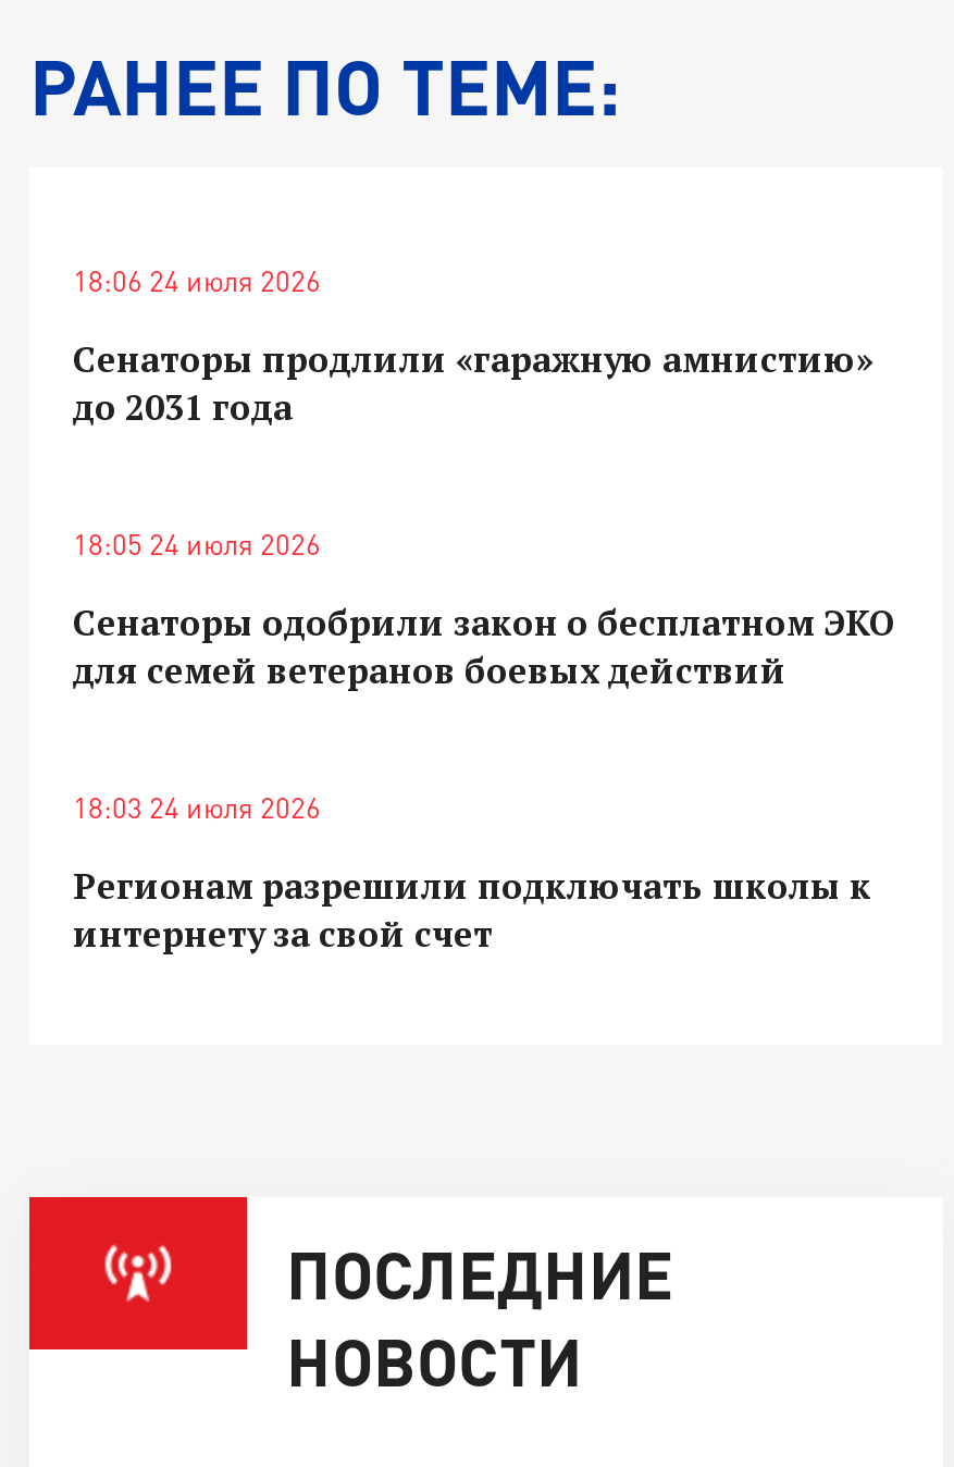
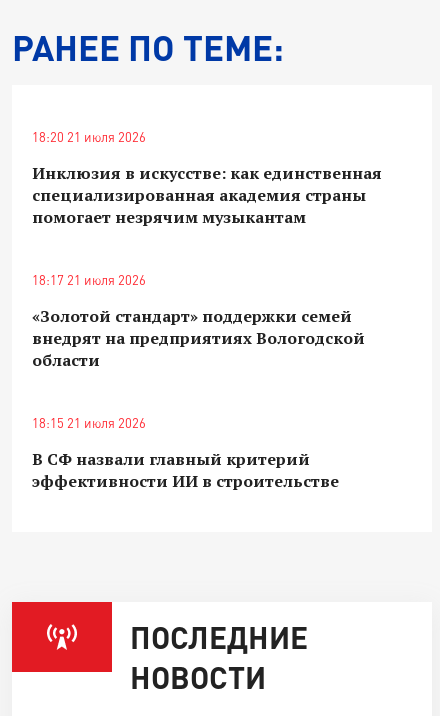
[73,263,321,298] 18:06 24 июля 2026 -> [32,129,146,145] 18:20 21 июля 2026
[73,335,874,431] Сенаторы продлили «гаражную амнистию» | до 2031 года -> [32,162,382,228] Инклюзия в искусстве: как единственная | специализированная академия страны | помогает незрячим музыкантам
[73,527,321,562] 18:05 24 июля 2026 -> [32,272,146,288] 18:17 21 июля 2026
[73,599,895,694] Сенаторы одобрили закон о бесплатном ЭКО | для семей ветеранов боевых действий -> [32,305,365,371] «Золотой стандарт» поддержки семей | внедрят на предприятиях Вологодской | области
[73,790,321,825] 18:03 24 июля 2026 -> [32,415,146,431] 18:15 21 июля 2026
[73,862,871,958] Регионам разрешили подключать школы к | интернету за свой счет -> [32,448,339,492] В СФ назвали главный критерий | эффективности ИИ в строительстве

